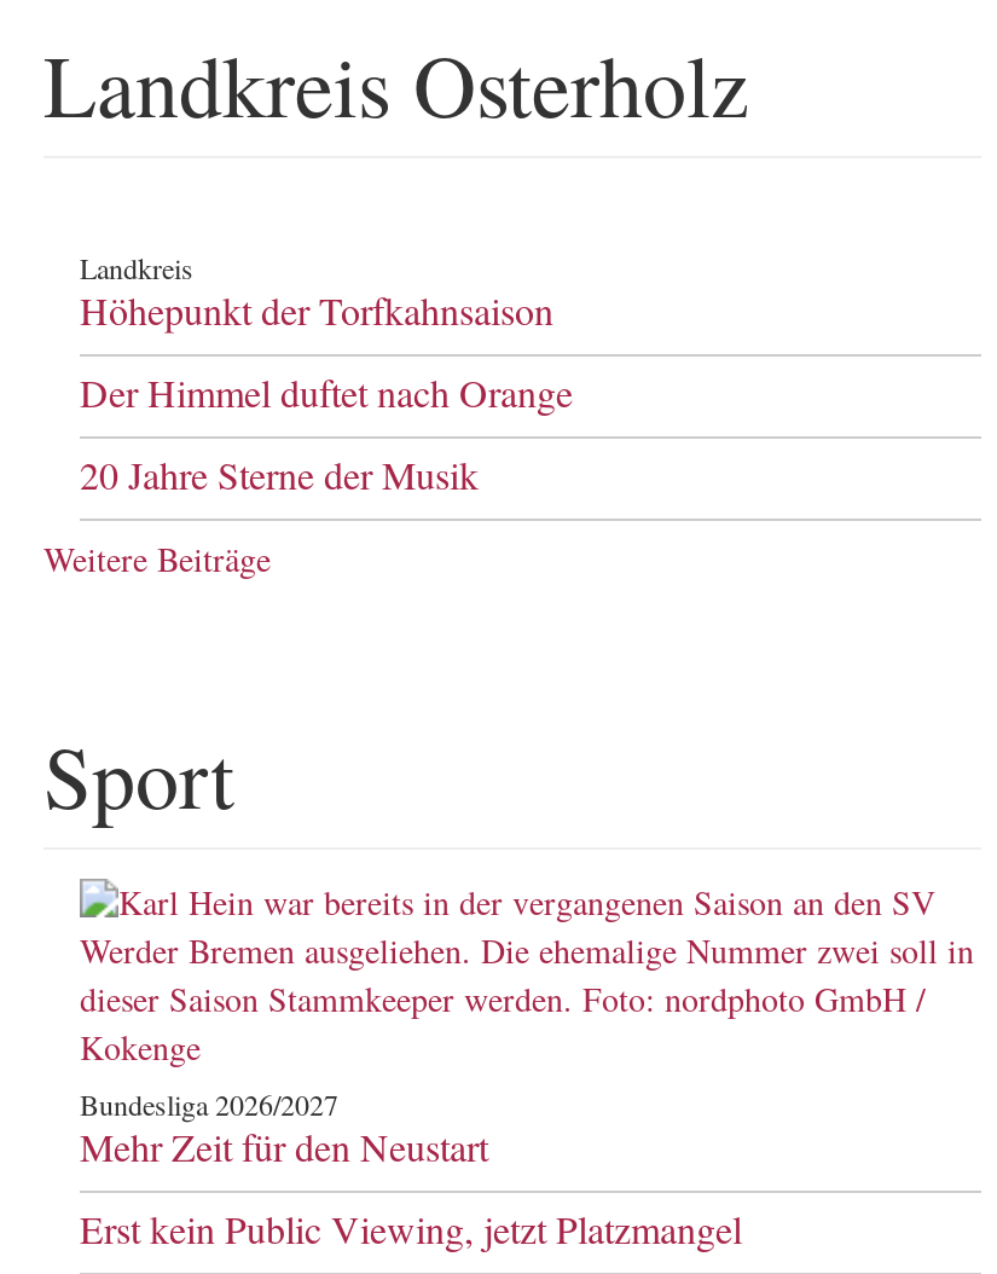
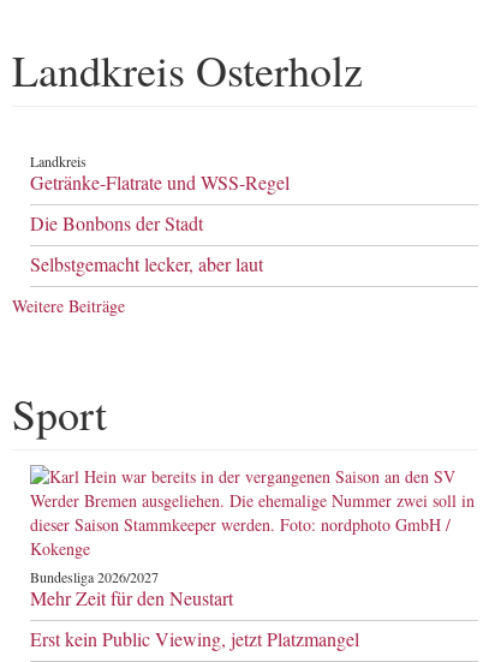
[80,282,553,333] Höhepunkt der Torfkahnsaison -> [30,169,290,194] Getränke-Flatrate und WSS-Regel
[80,365,573,415] Der Himmel duftet nach Orange -> [30,210,203,235] Die Bonbons der Stadt
[80,447,479,498] 20 Jahre Sterne der Musik -> [30,251,263,276] Selbstgemacht lecker, aber laut

